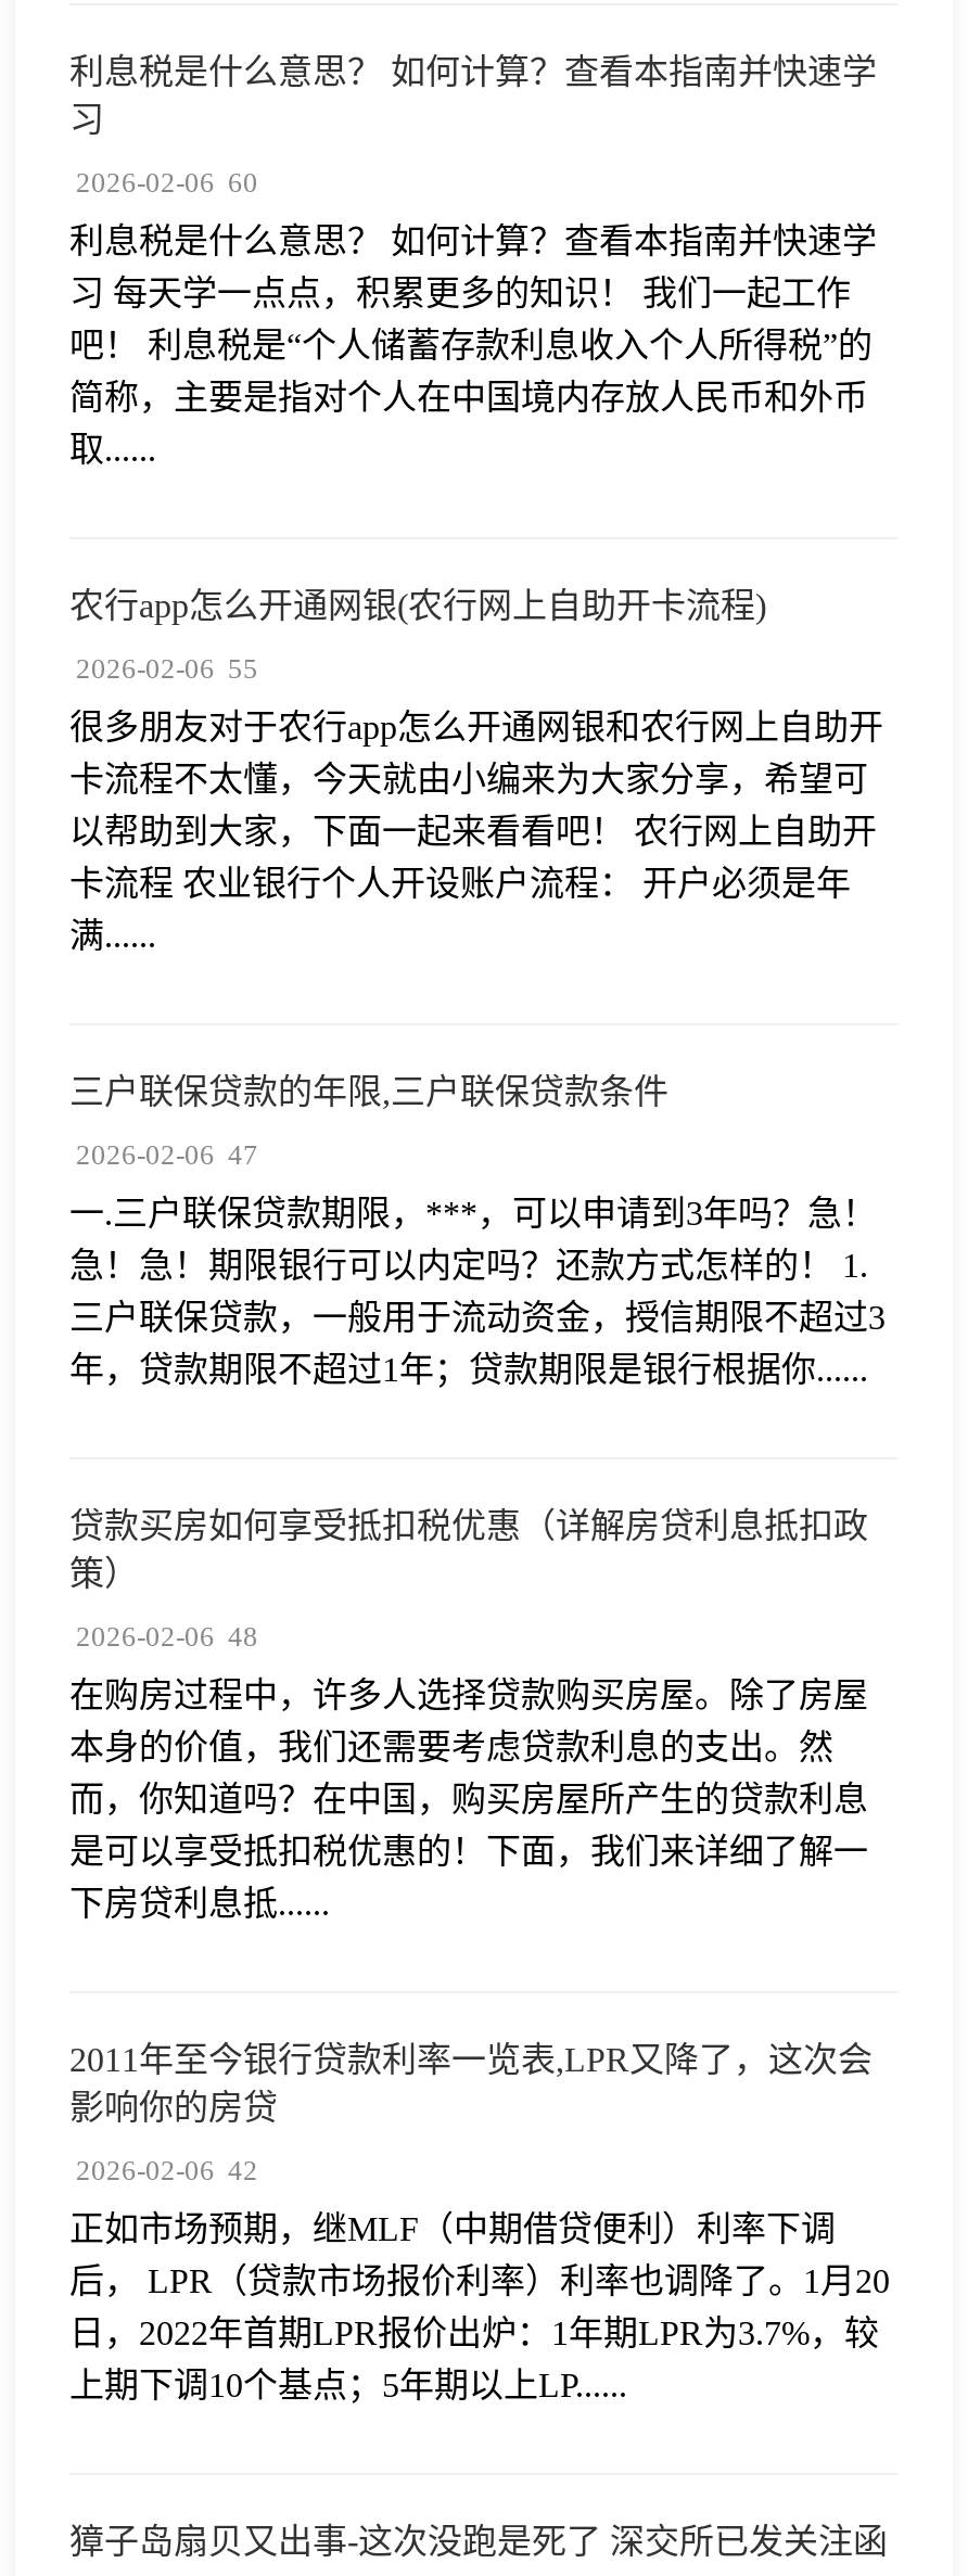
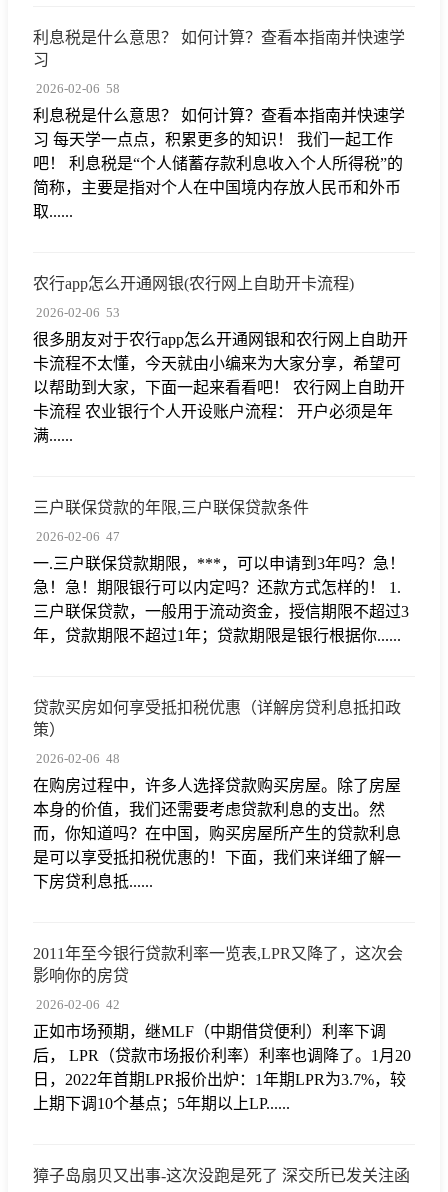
[76,165,258,198] 2026-02-06 60 -> [36,81,120,96] 2026-02-06 58
[76,651,258,684] 2026-02-06 55 -> [36,305,120,320] 2026-02-06 53

